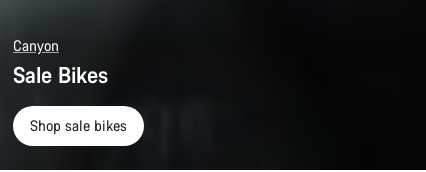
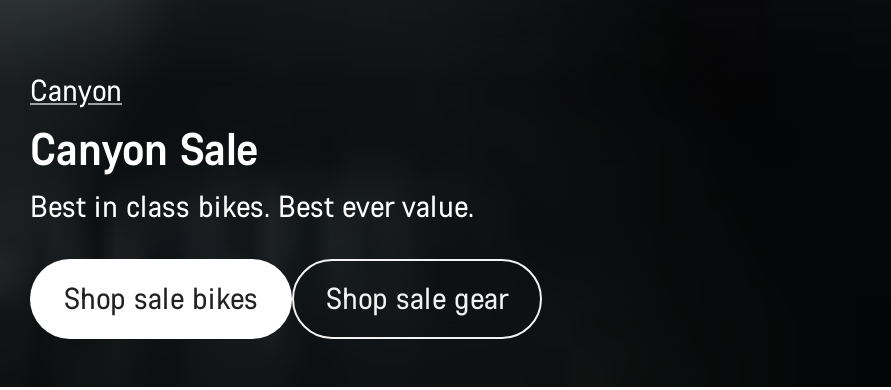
[13,60,108,89] Sale Bikes -> [30,119,474,225] Canyon Sale | Best in class bikes. Best ever value.
none -> [326,279,508,317] Shop sale gear

